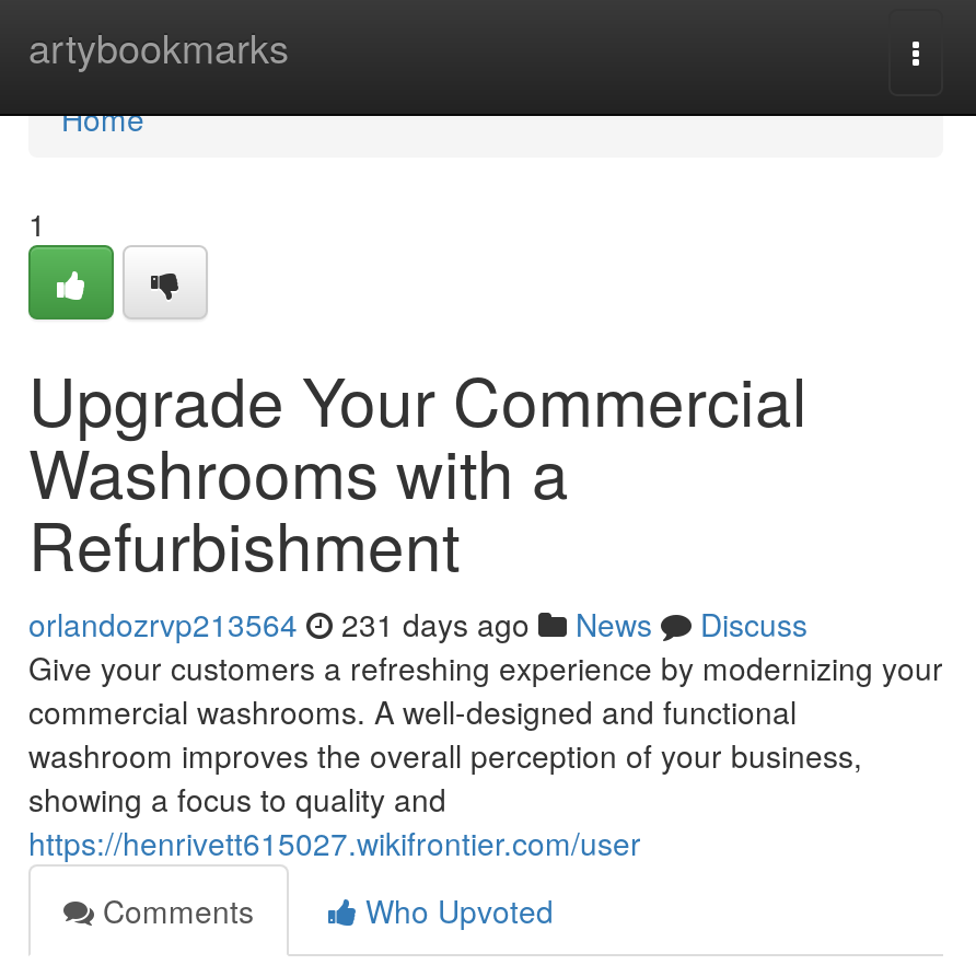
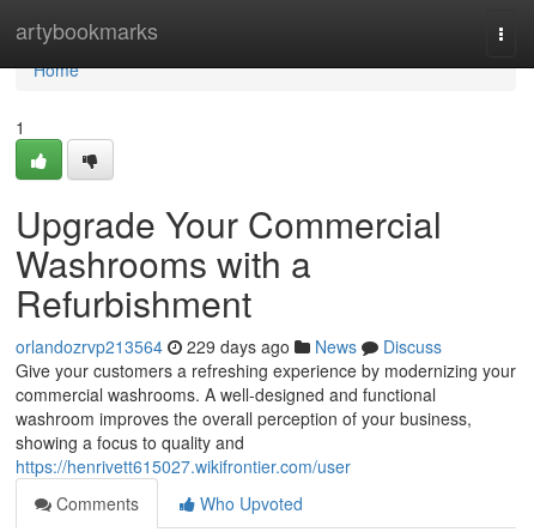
[28,602,807,646] orlandozrvp213564 231 days ago News Discuss -> [16,334,442,358] orlandozrvp213564 229 days ago News Discuss

